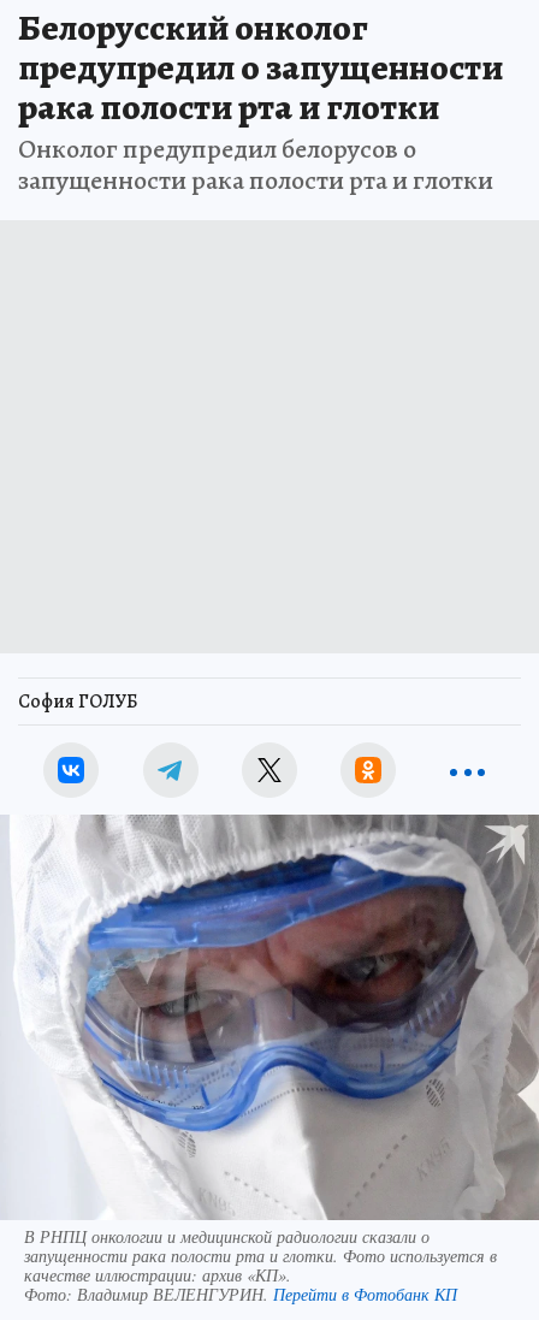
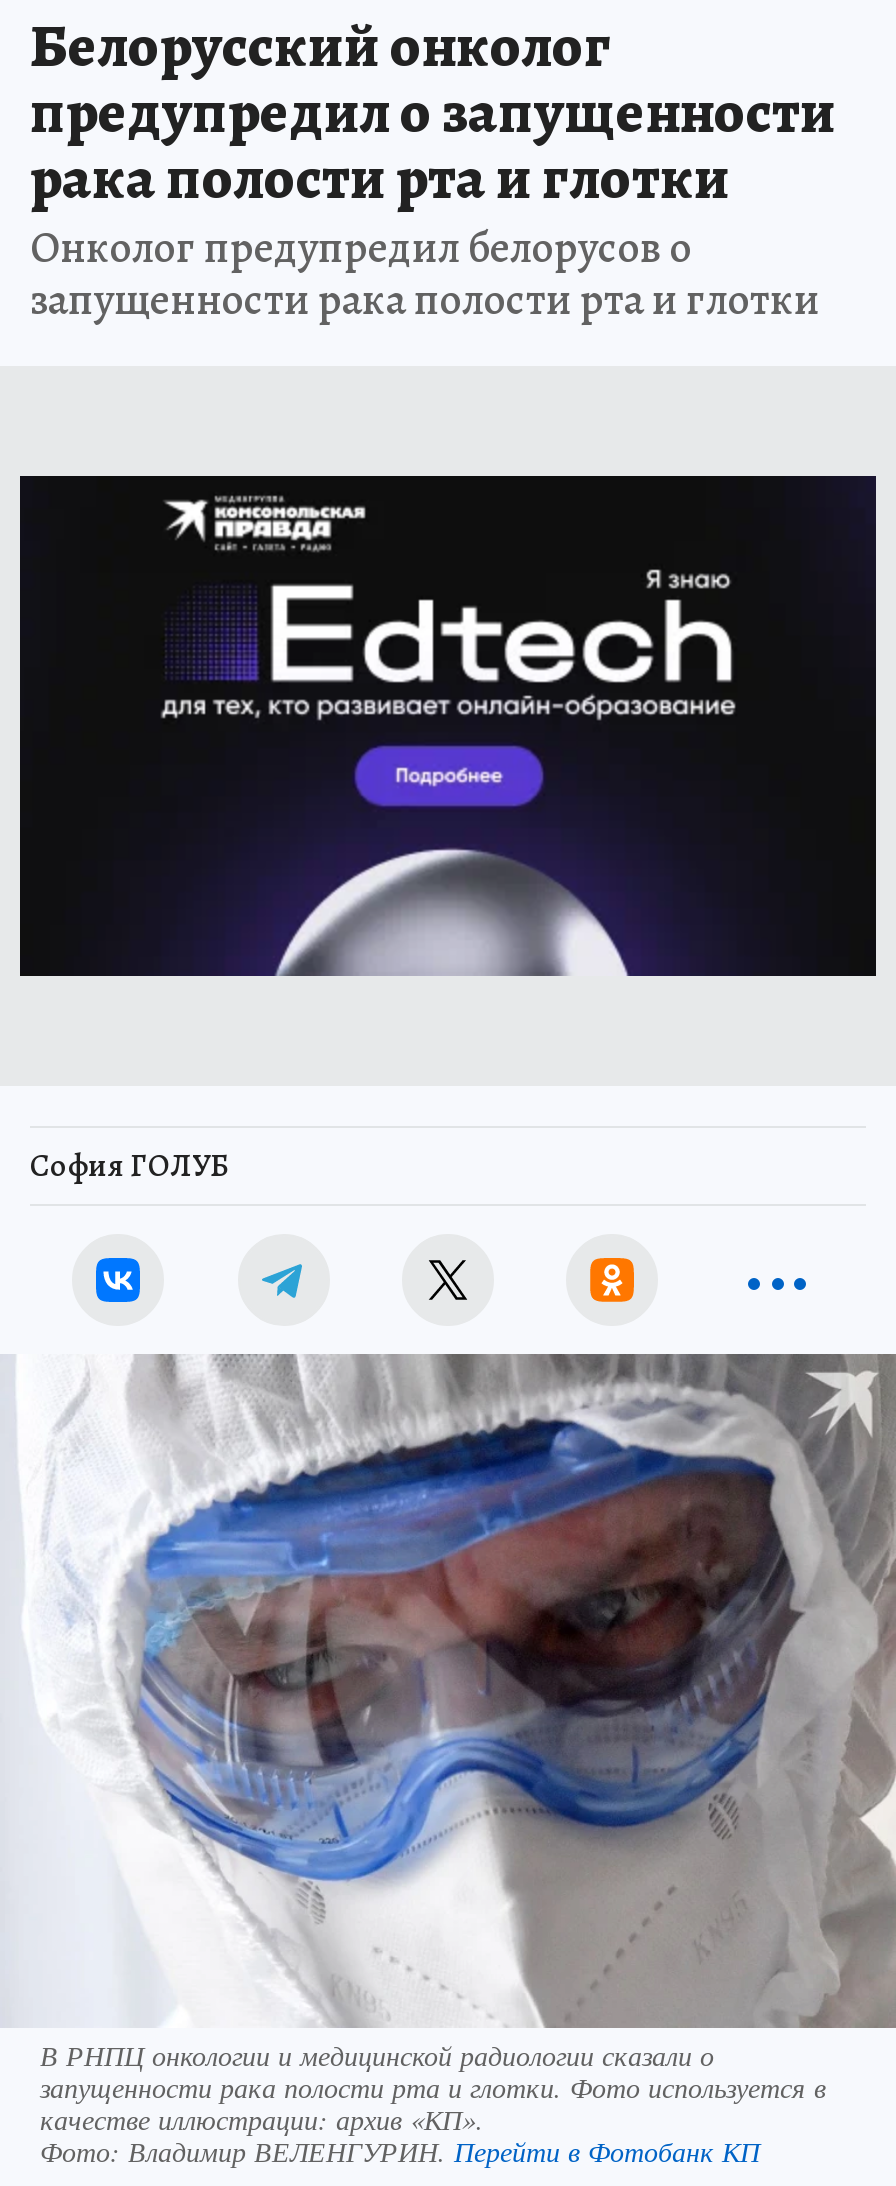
none -> [18,474,878,978] [image]

